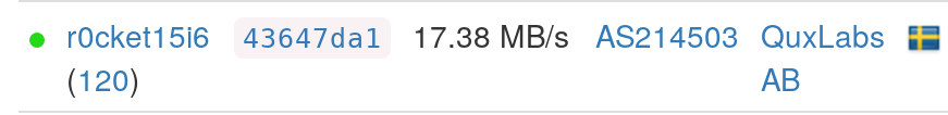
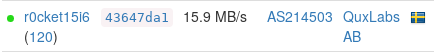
[413,13,885,56] 17.38 MB/s AS214503 QuxLabs -> [183,6,400,26] 15.9 MB/s | AS214503 QuxLabs

